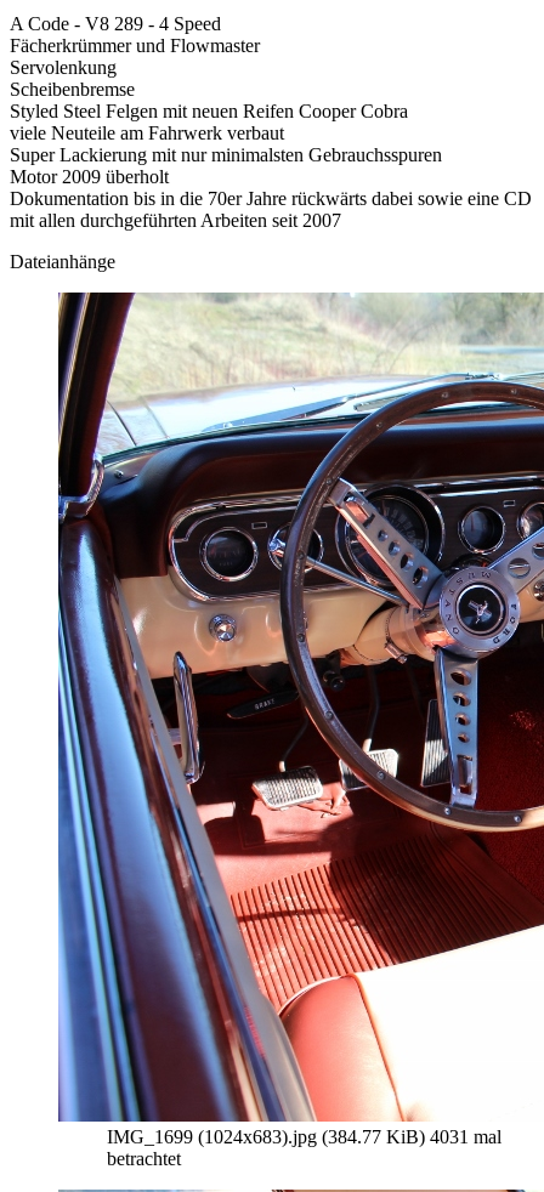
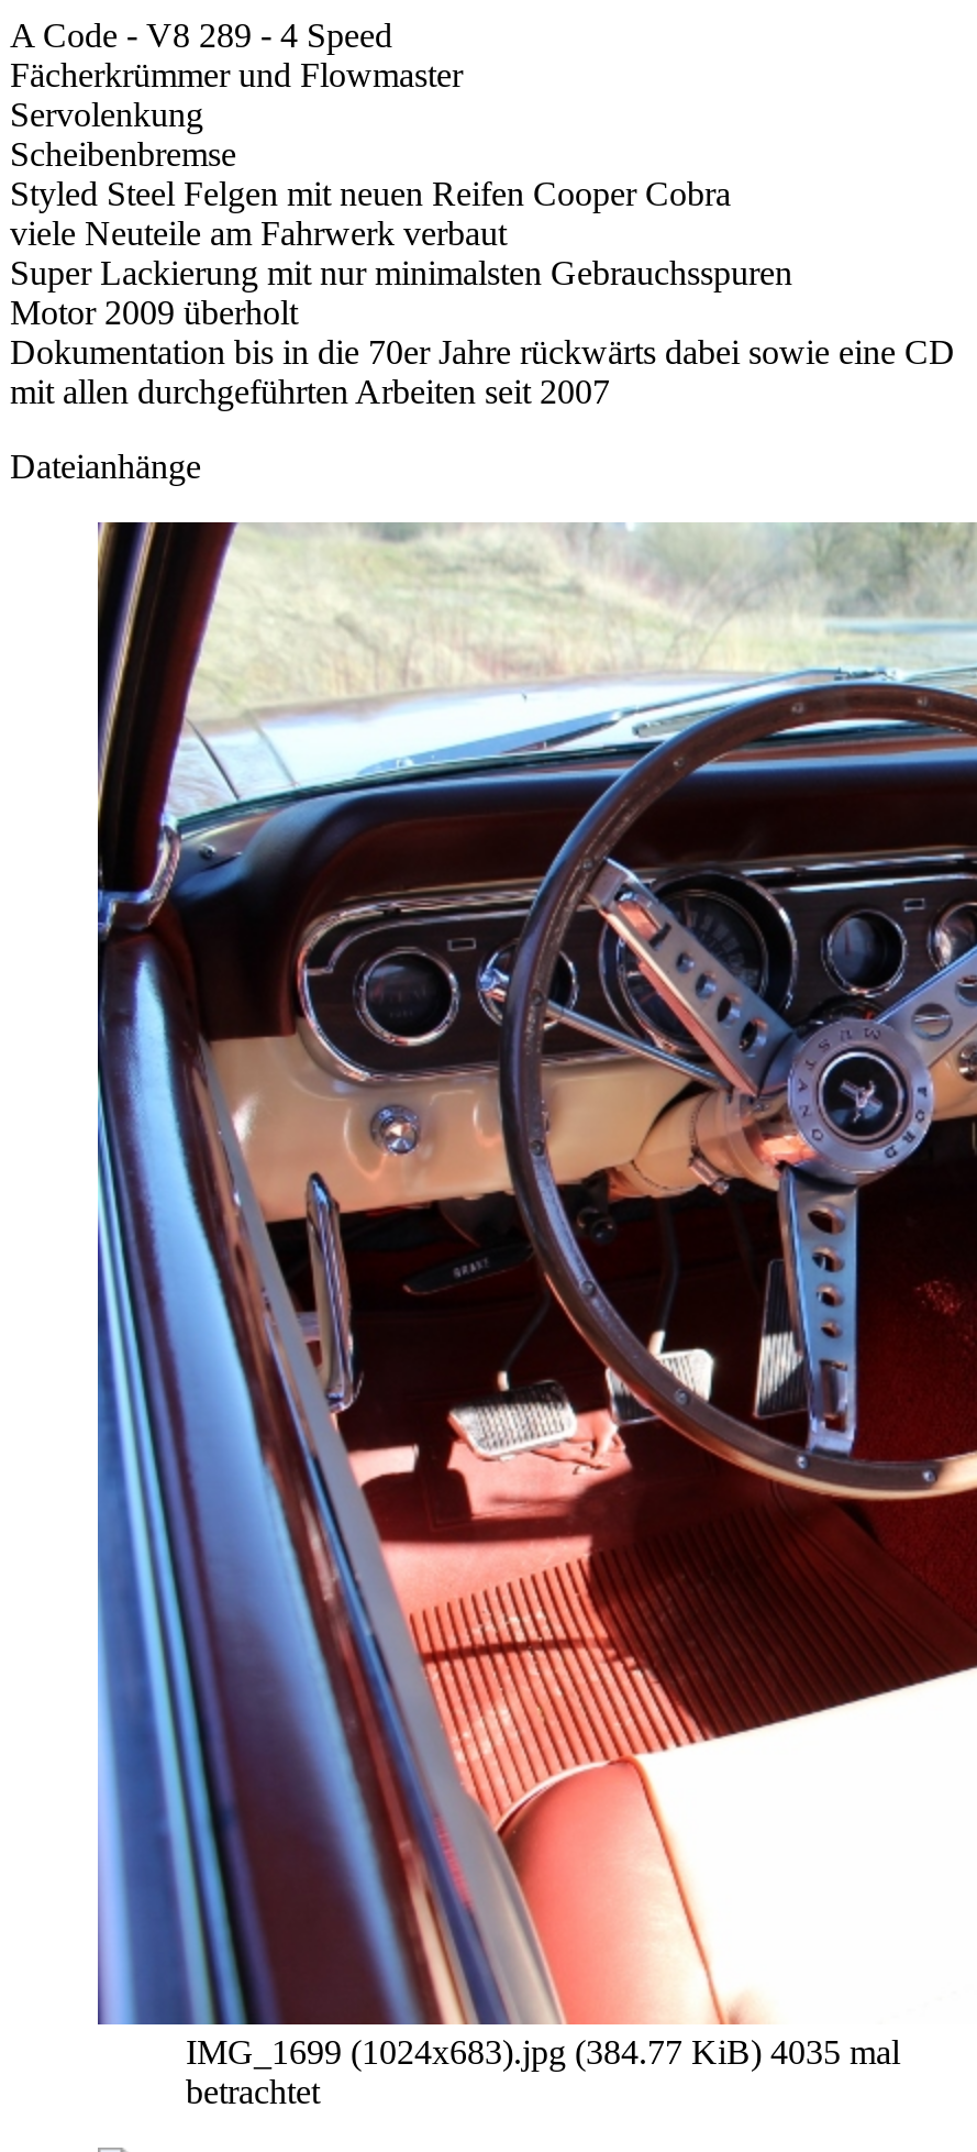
[107,1127,501,1148] IMG_1699 (1024x683).jpg (384.77 KiB) 4031 mal -> [186,2034,900,2072] IMG_1699 (1024x683).jpg (384.77 KiB) 4035 mal

